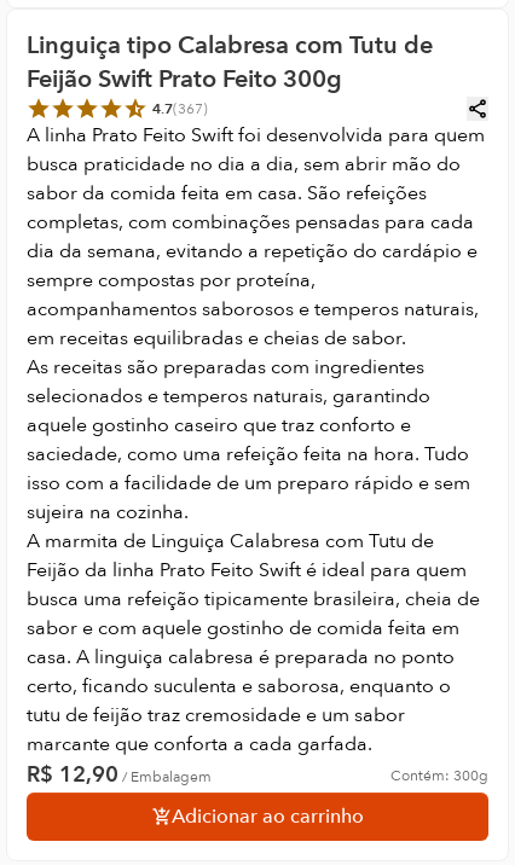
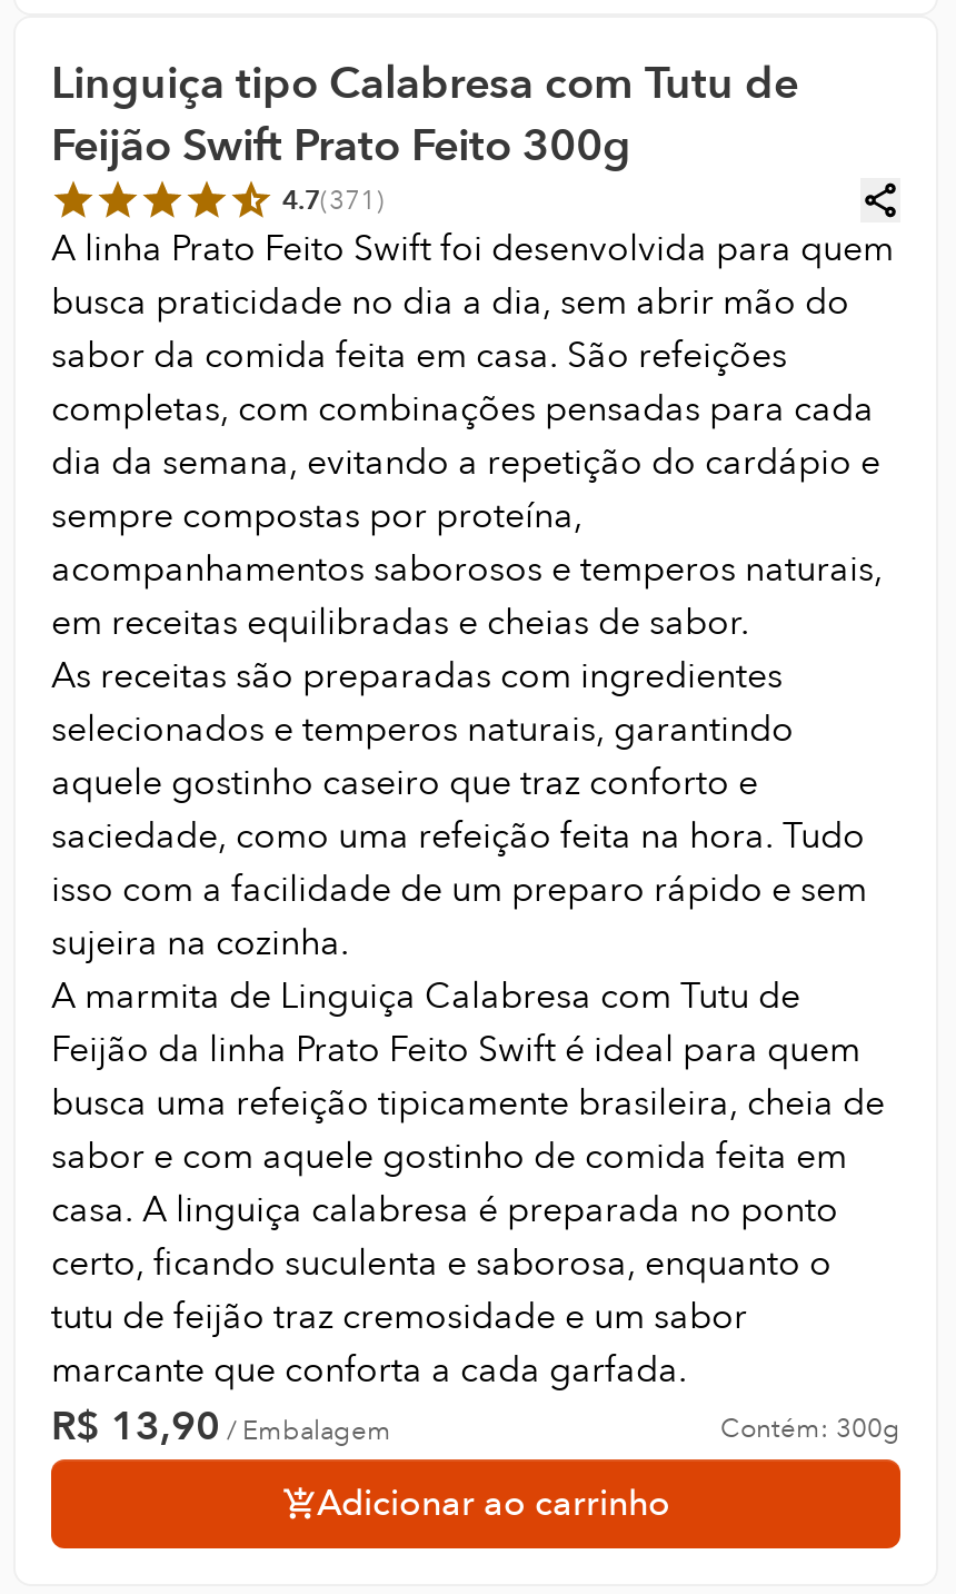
[152,99,208,118] 4.7(367) -> [282,182,385,218] 4.7(371)
[27,760,212,790] R$12,90/Embalagem -> [51,1399,391,1455] R$13,90/Embalagem

